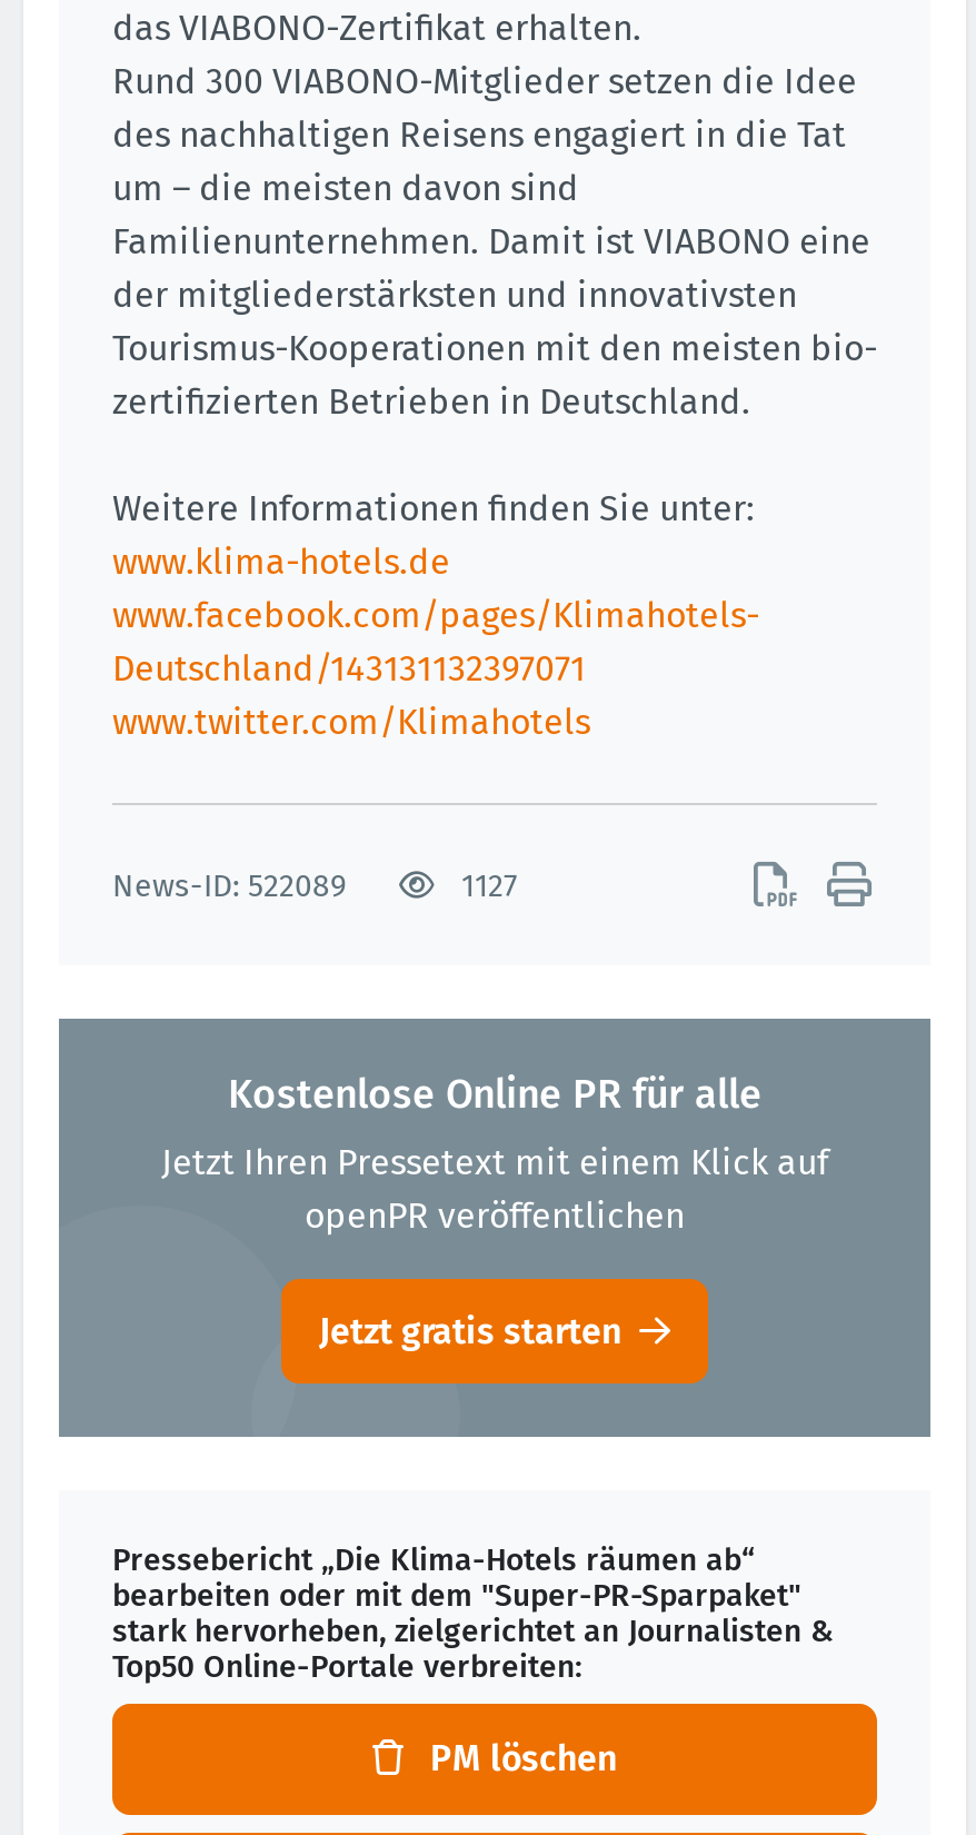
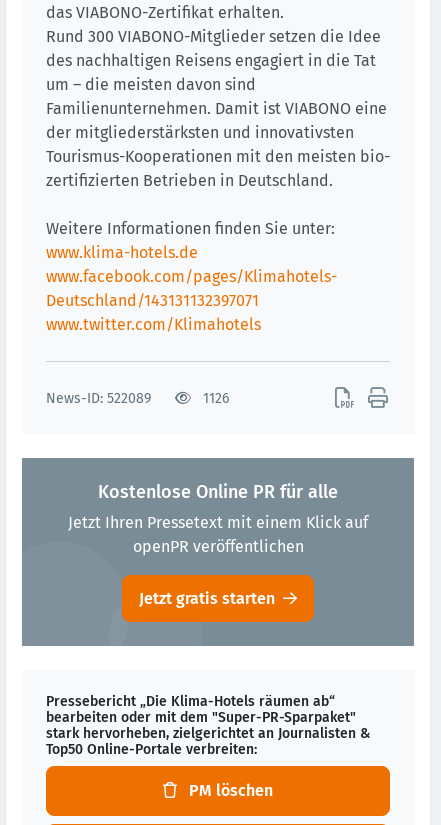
[452,867,517,905] 1127 -> [199,390,229,407] 1126

